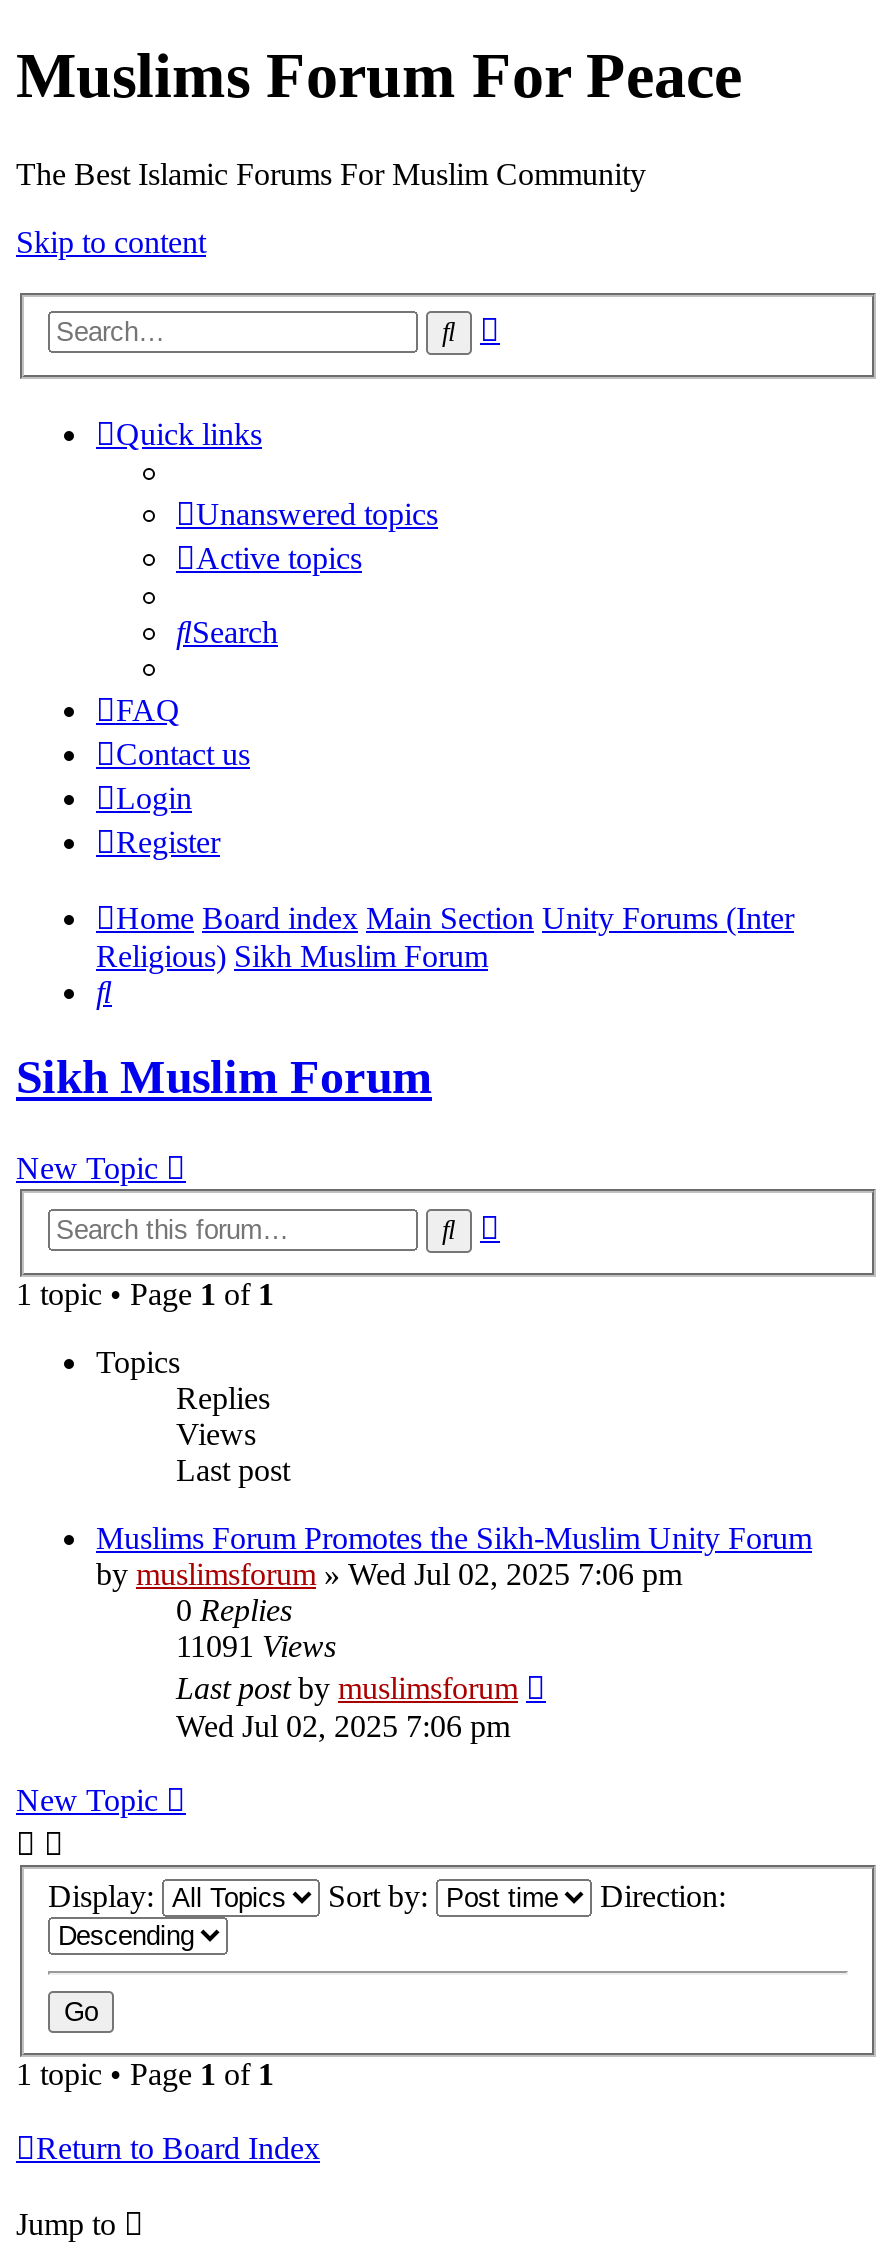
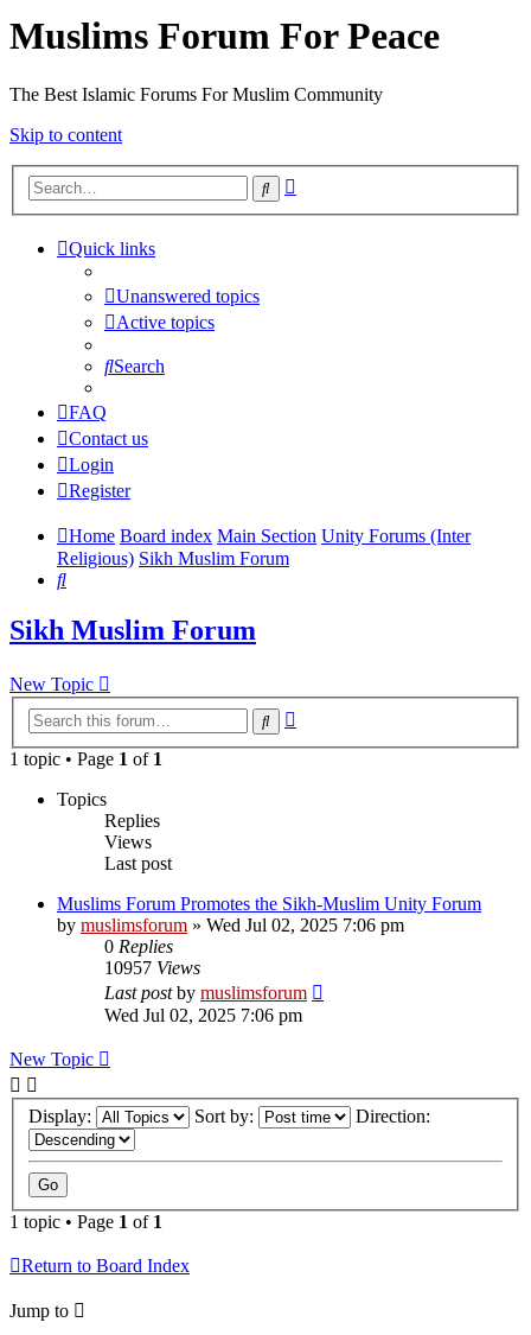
[176,1629,336,1663] 11091 Views -> [104,958,200,978] 10957 Views

